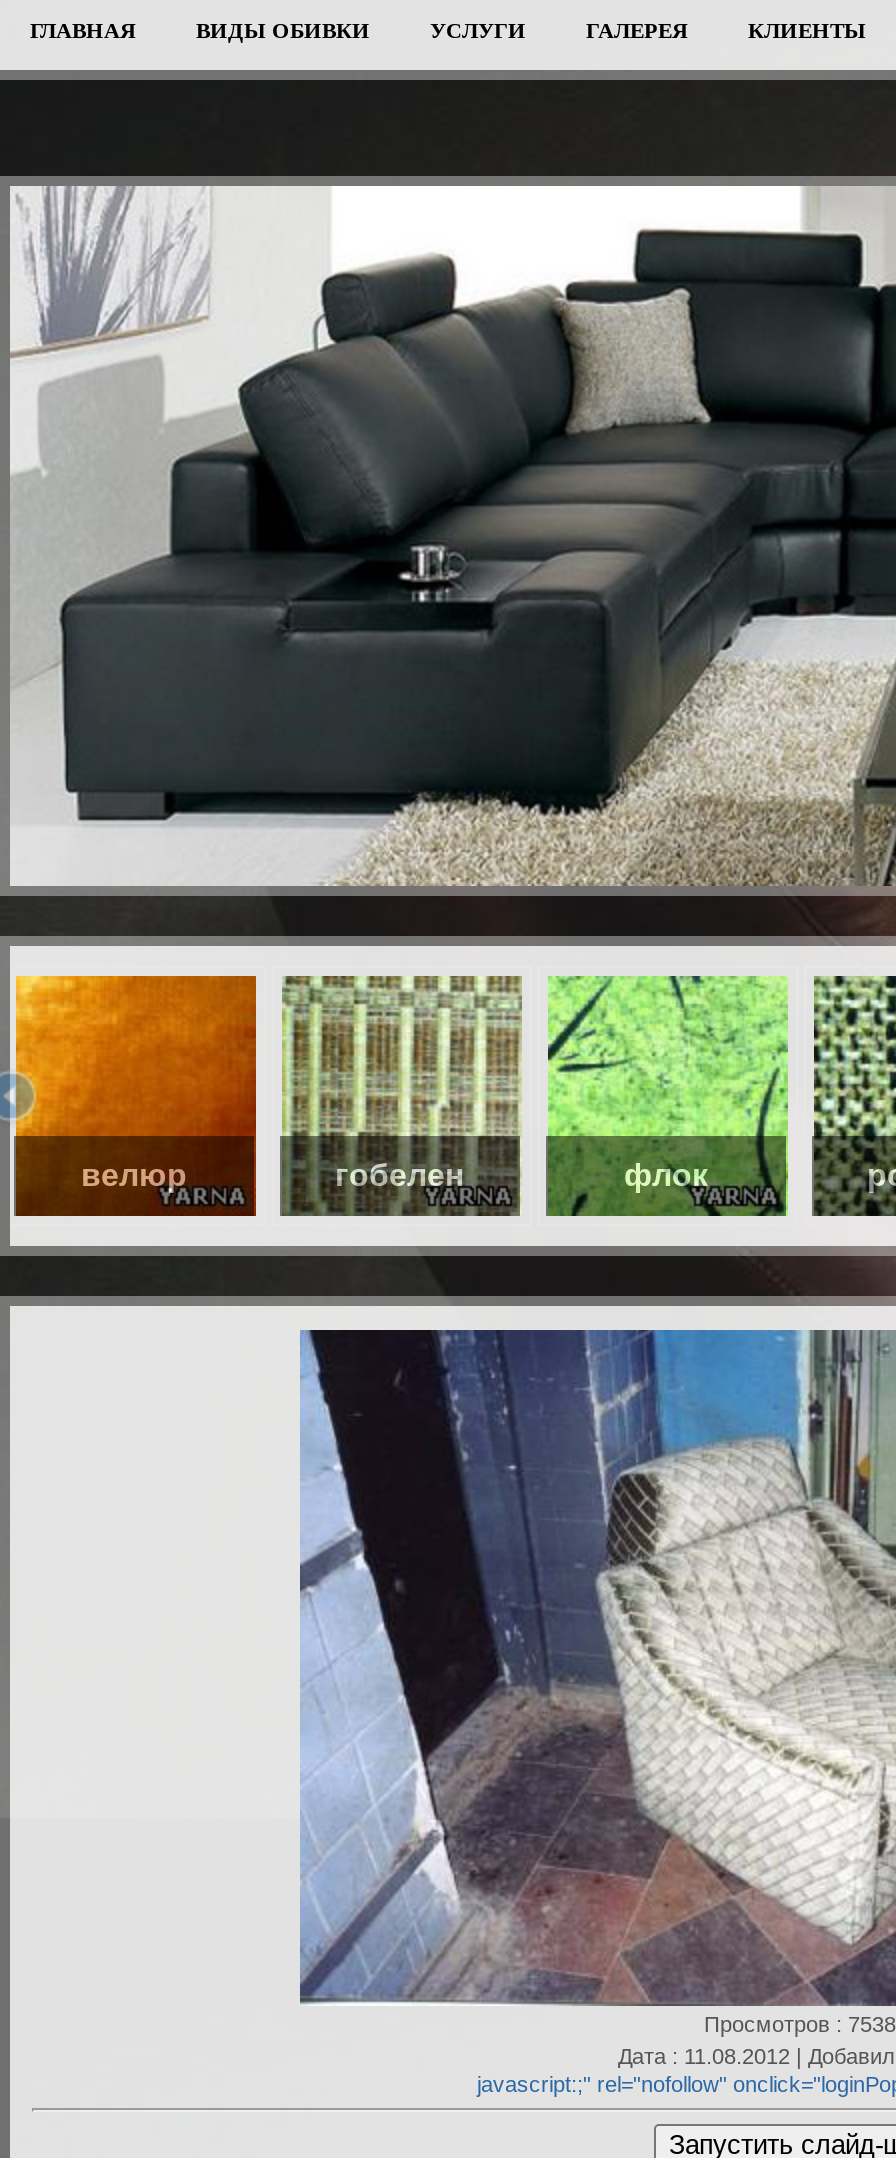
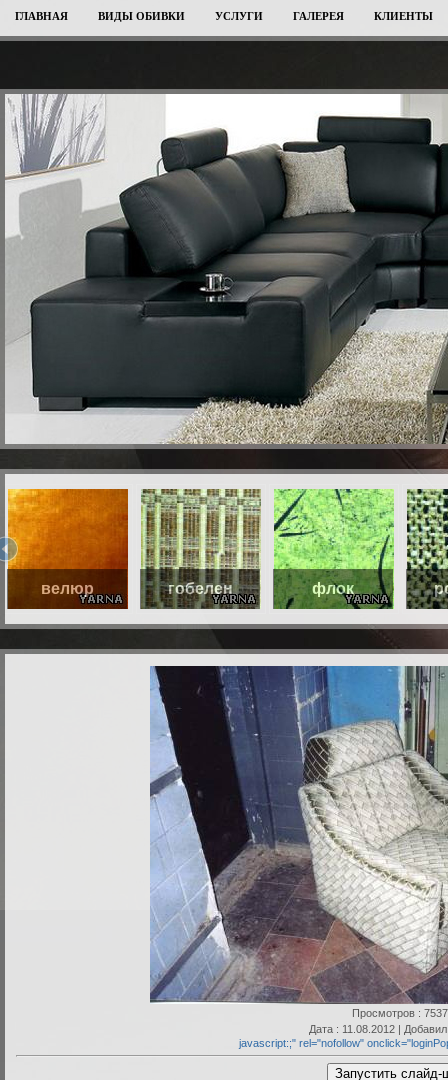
[704,2012,896,2036] Просмотров: 7538 -> [352,1007,448,1019] Просмотров: 7537

